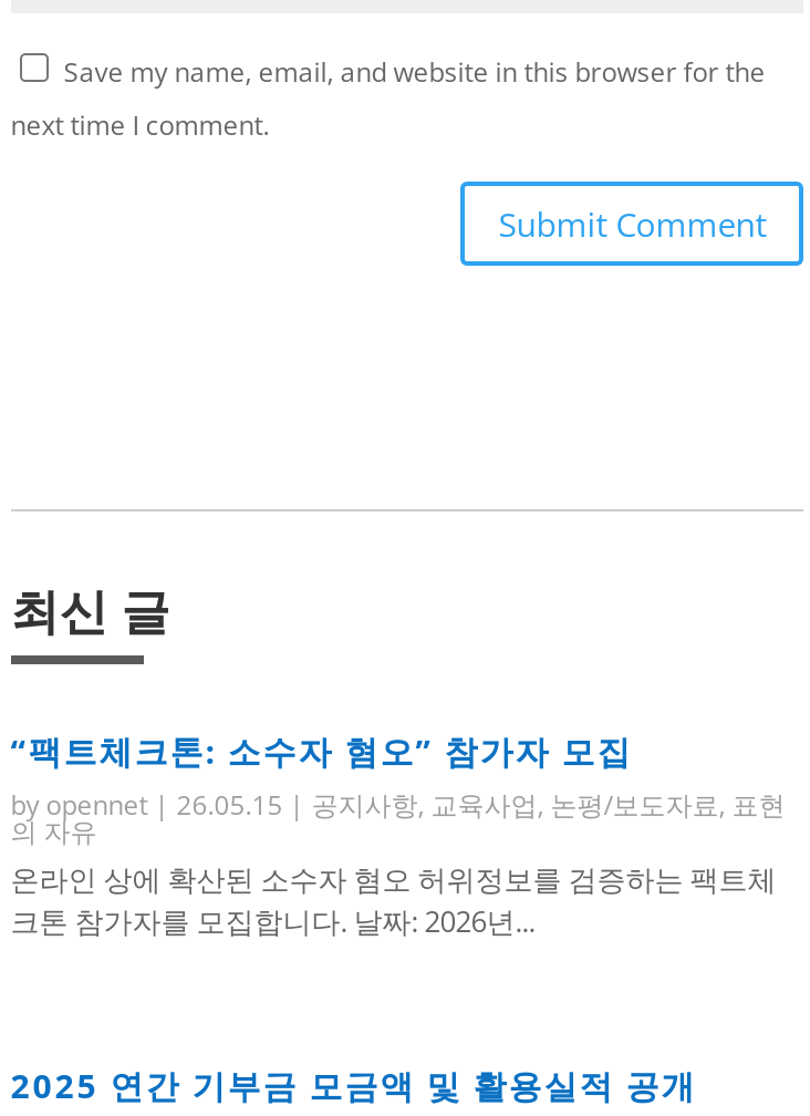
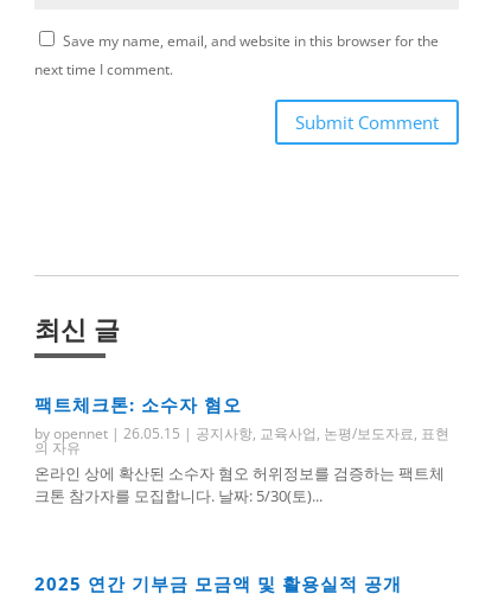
[11,728,633,773] “팩트체크톤: 소수자 혐오” 참가자 모집 -> [34,392,242,416] 팩트체크톤: 소수자 혐오
[11,901,535,941] 크톤 참가자를 모집합니다. 날짜: 2026년... -> [34,485,322,506] 크톤 참가자를 모집합니다. 날짜: 5/30(토)...

